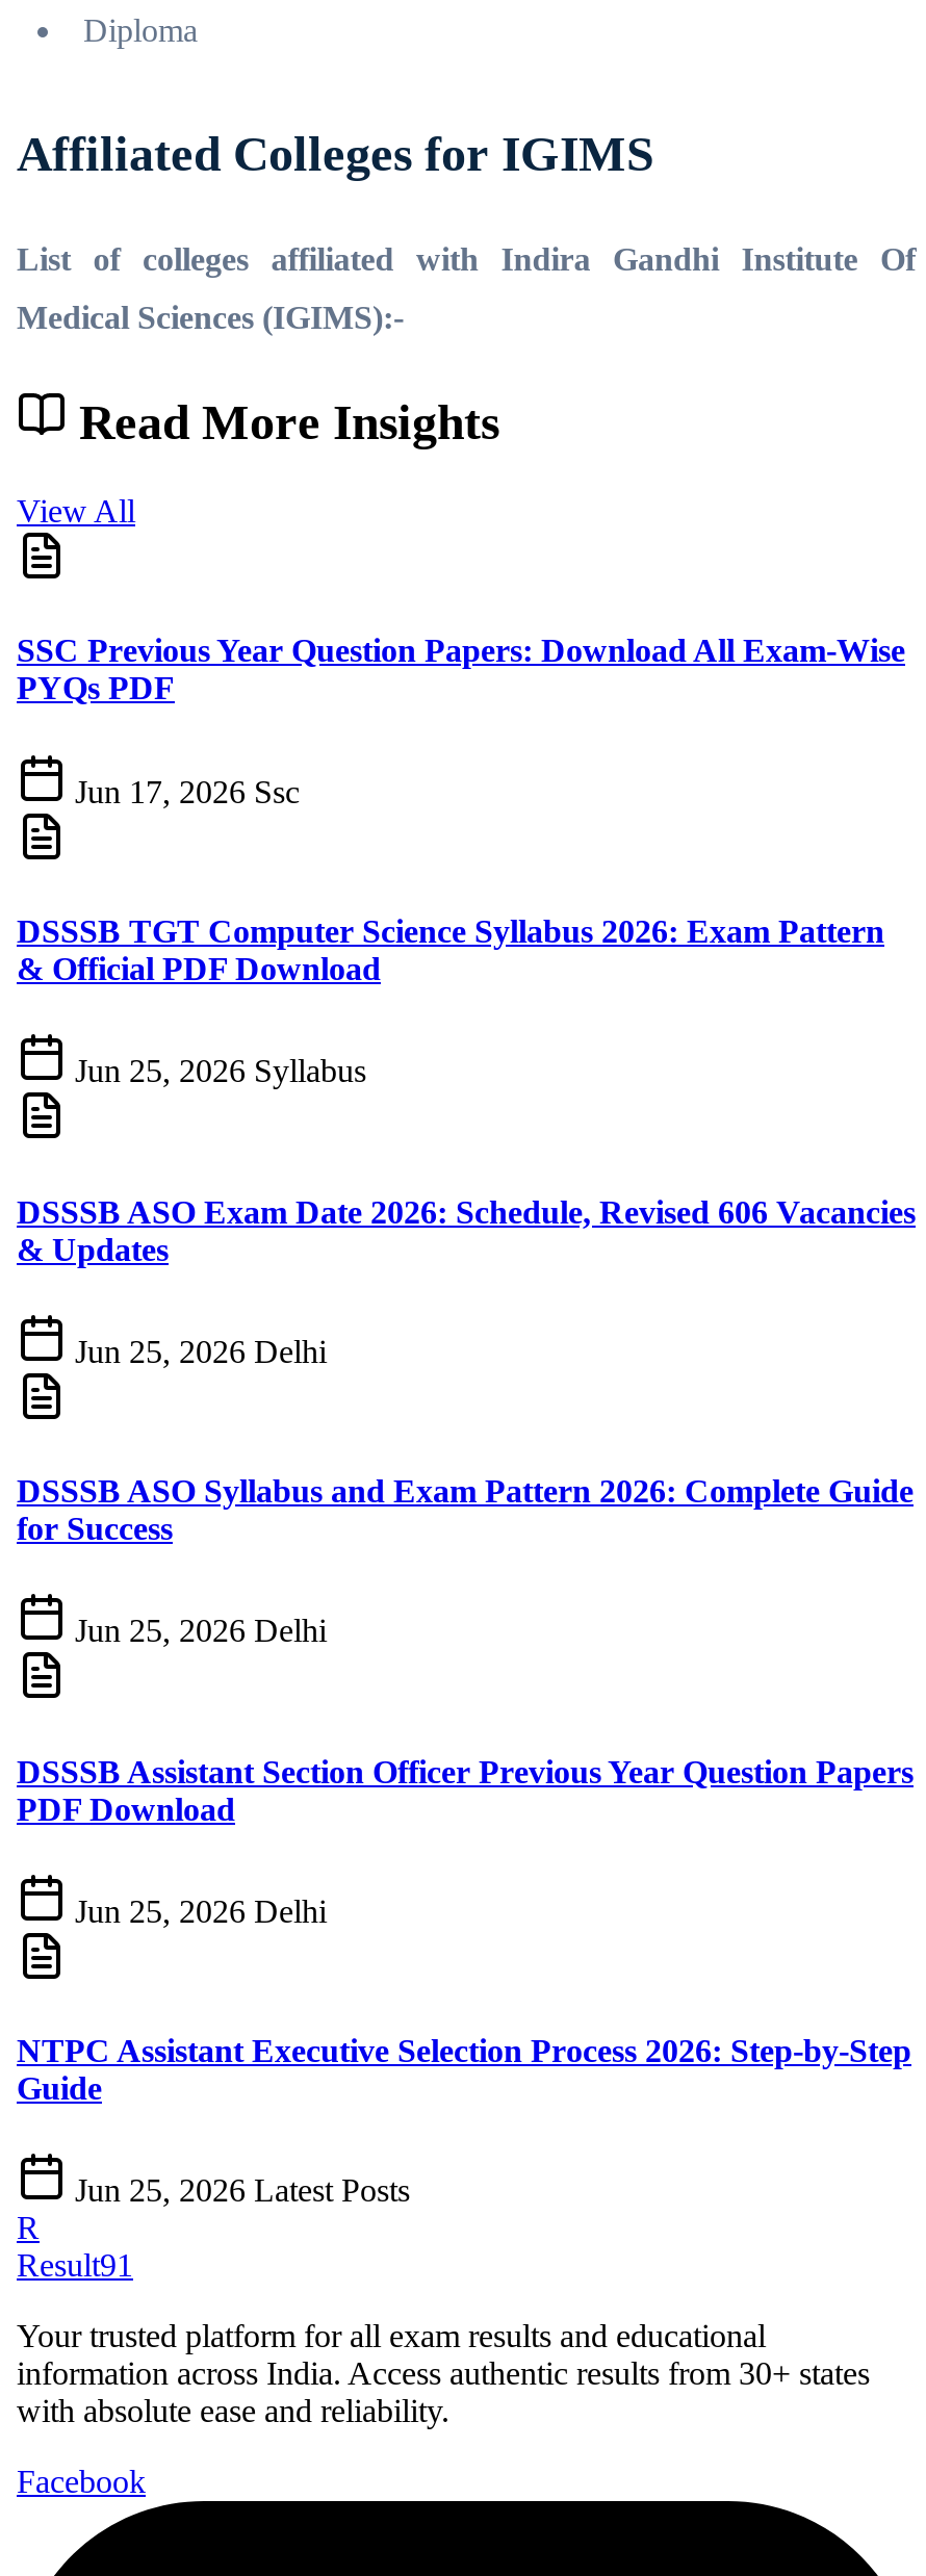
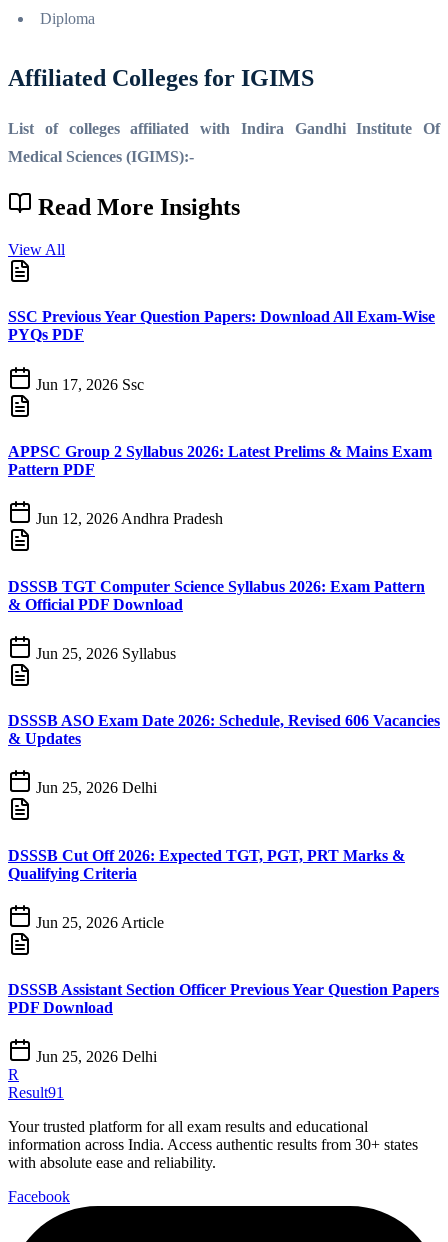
none -> [8,443,432,527] APPSC Group 2 Syllabus 2026: Latest Prelims & Mains Exam | Pattern PDF | Jun 12, 2026 Andhra Pradesh
moved [17,913,916,1369] -> [8,577,440,796]: DSSSB TGT Computer Science Syllabus 2026: Exam Pattern | & Official PDF Download | Jun 25, 2026 Syllabus | DSSSB ASO Exam Date 2026: Schedule, Revised 606 Vacancies | & Updates | Jun 25, 2026 Delhi
[17,1473,914,1546] DSSSB ASO Syllabus and Exam Pattern 2026: Complete Guide | for Success -> [8,847,405,882] DSSSB Cut Off 2026: Expected TGT, PGT, PRT Marks & | Qualifying Criteria
[67,1613,327,1649] Jun 25, 2026 Delhi -> [32,914,164,931] Jun 25, 2026 Article
moved [17,1753,914,1929] -> [8,981,439,1065]: DSSSB Assistant Section Officer Previous Year Question Papers | PDF Download | Jun 25, 2026 Delhi
[17,2033,911,2209] NTPC Assistant Executive Selection Process 2026: Step-by-Step | Guide | Jun 25, 2026 Latest Posts -> none

